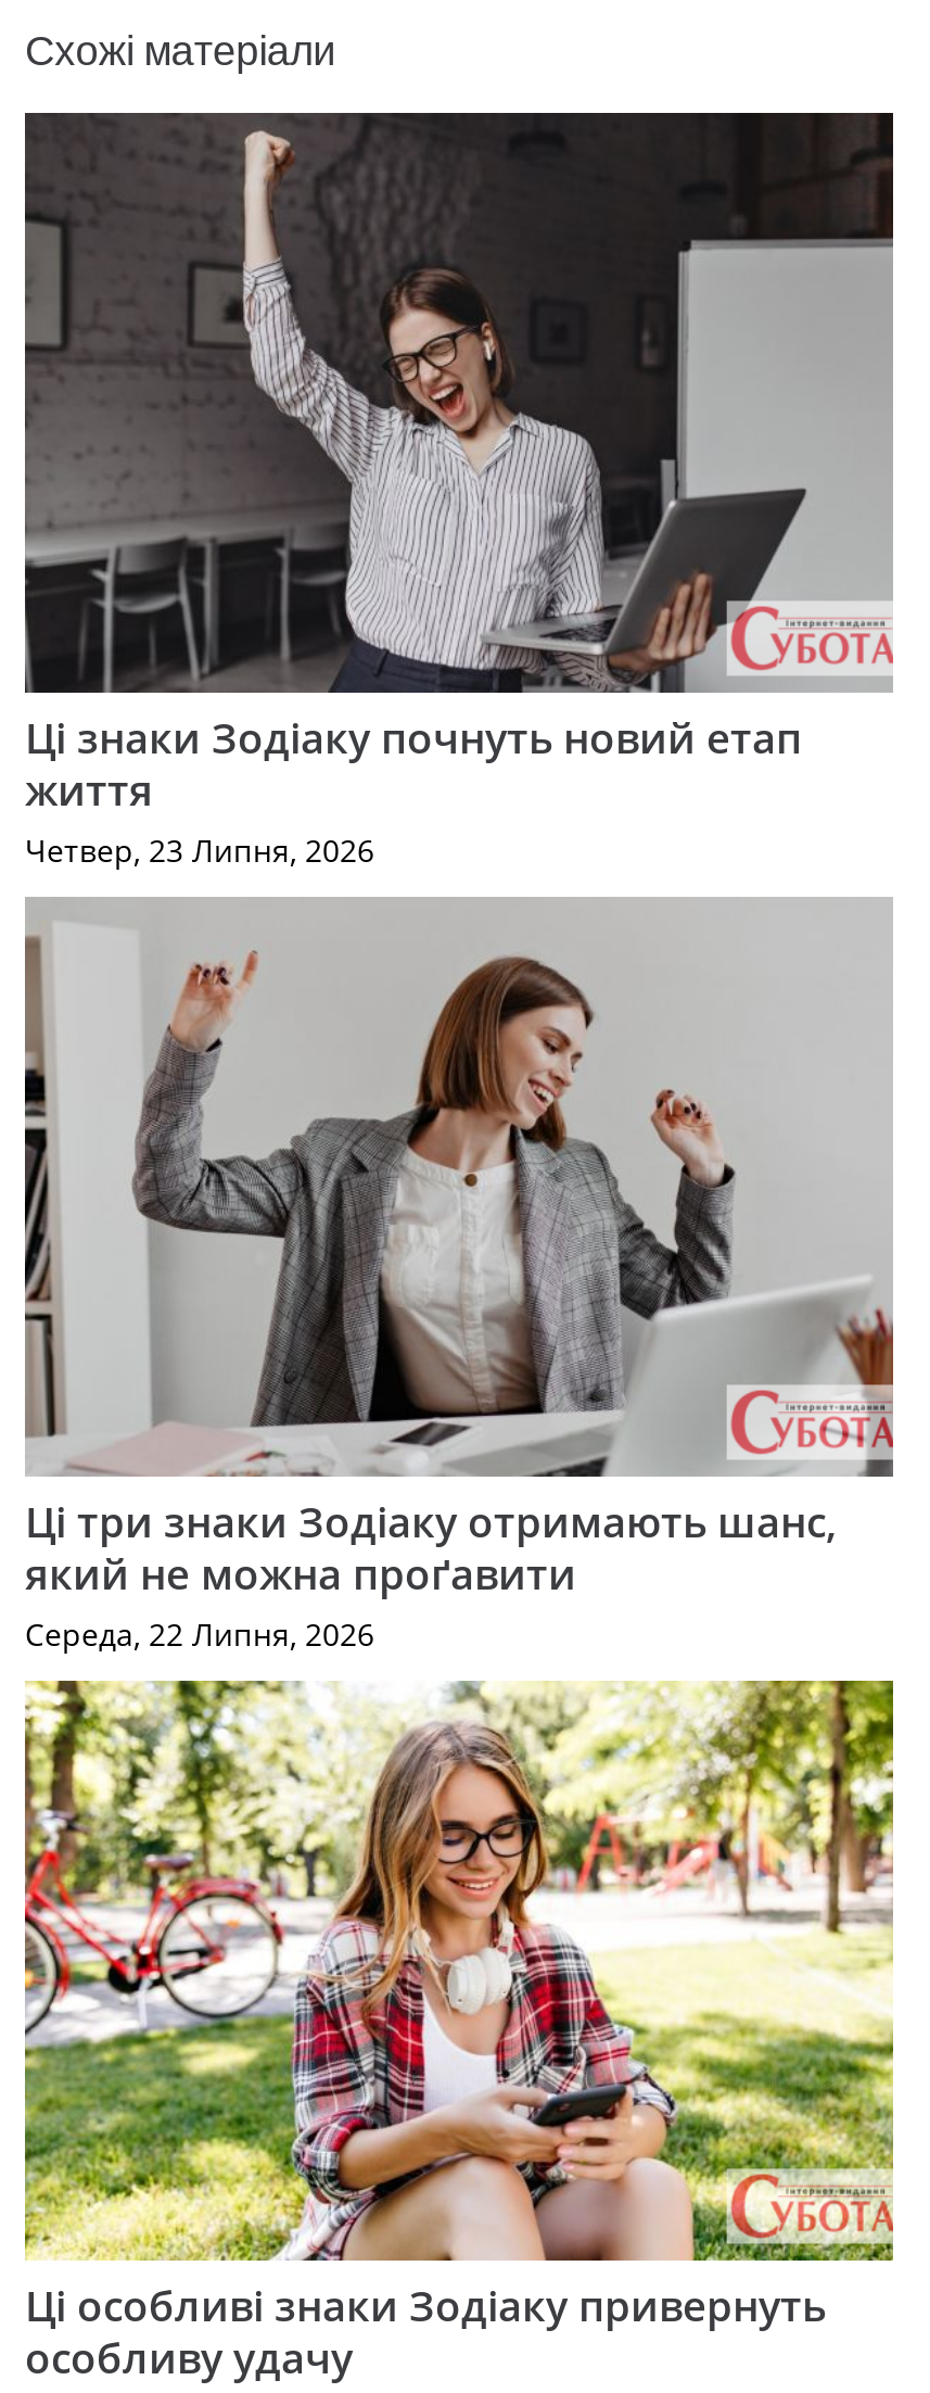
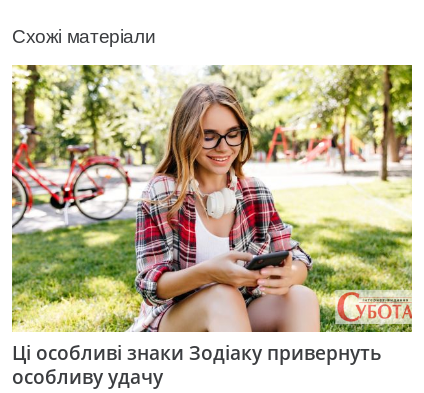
[23,111,895,871] [image] | Ці знаки Зодіаку почнуть новий етап | життя | Четвер, 23 Липня, 2026 -> none
[23,897,895,1655] [image] | Ці три знаки Зодіаку отримають шанс, | який не можна проґавити | Середа, 22 Липня, 2026 -> none

